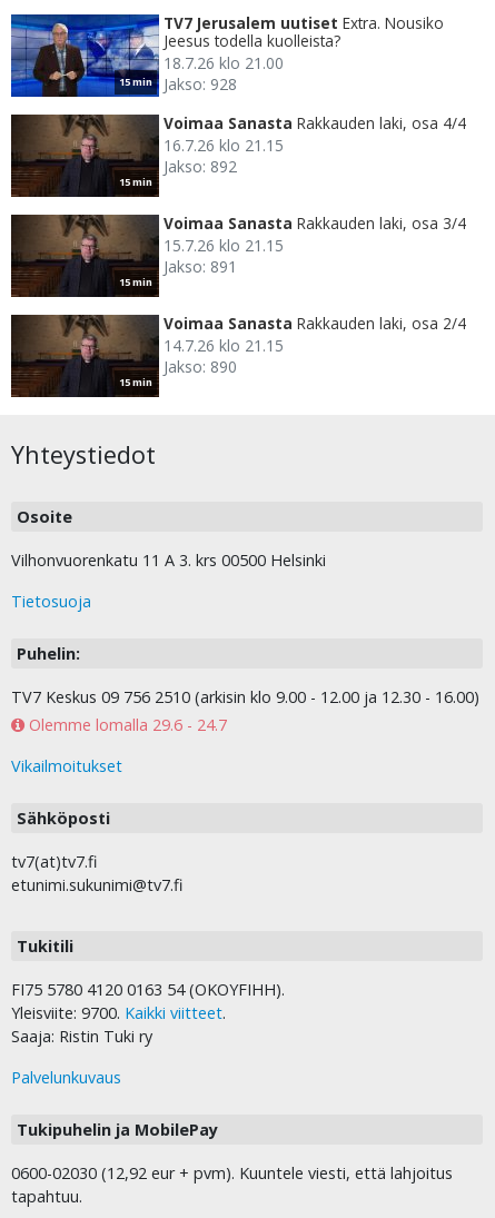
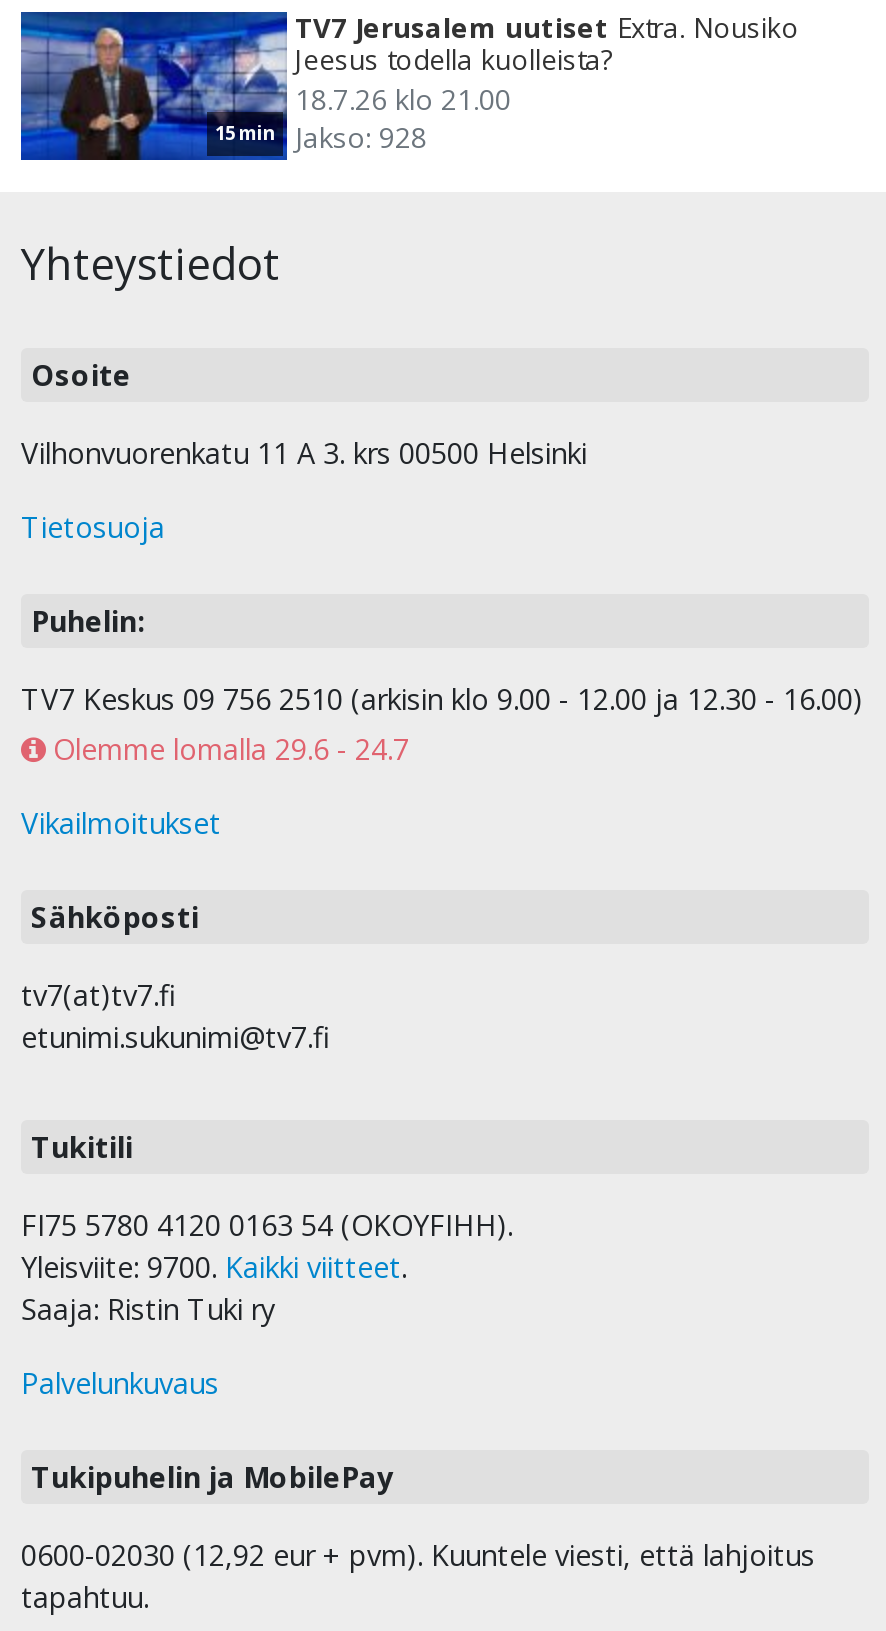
[10,113,152,198] [image] | 15 min -> none
[164,113,466,177] Voimaa Sanasta Rakkauden laki, osa 4/4 | 16.7.26 klo 21.15 | Jakso: 892 -> none
[10,214,152,298] [image] | 15 min -> none
[164,213,466,277] Voimaa Sanasta Rakkauden laki, osa 3/4 | 15.7.26 klo 21.15 | Jakso: 891 -> none
[10,314,152,398] [image] | 15 min -> none
[164,313,466,377] Voimaa Sanasta Rakkauden laki, osa 2/4 | 14.7.26 klo 21.15 | Jakso: 890 -> none

